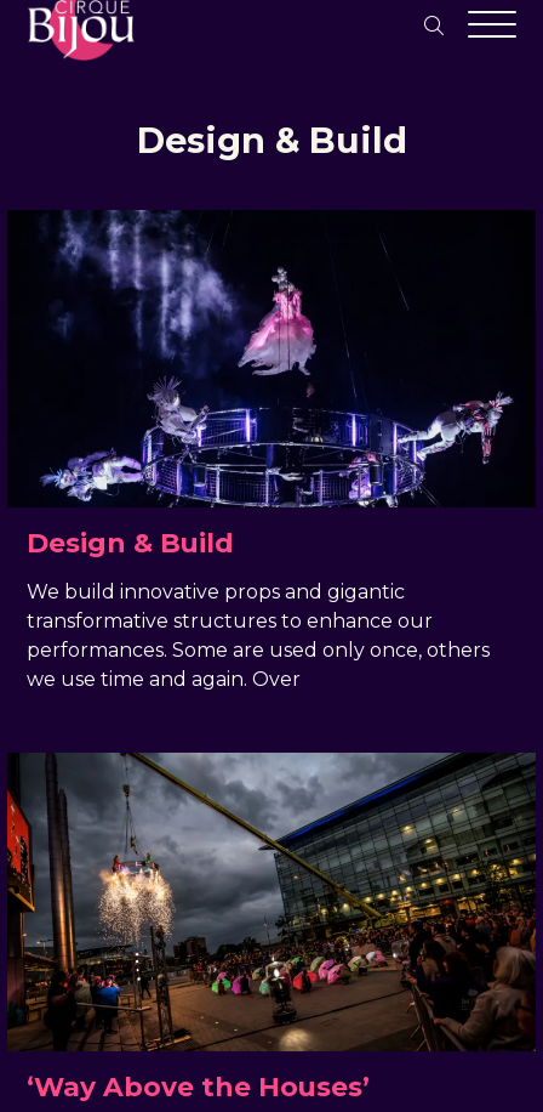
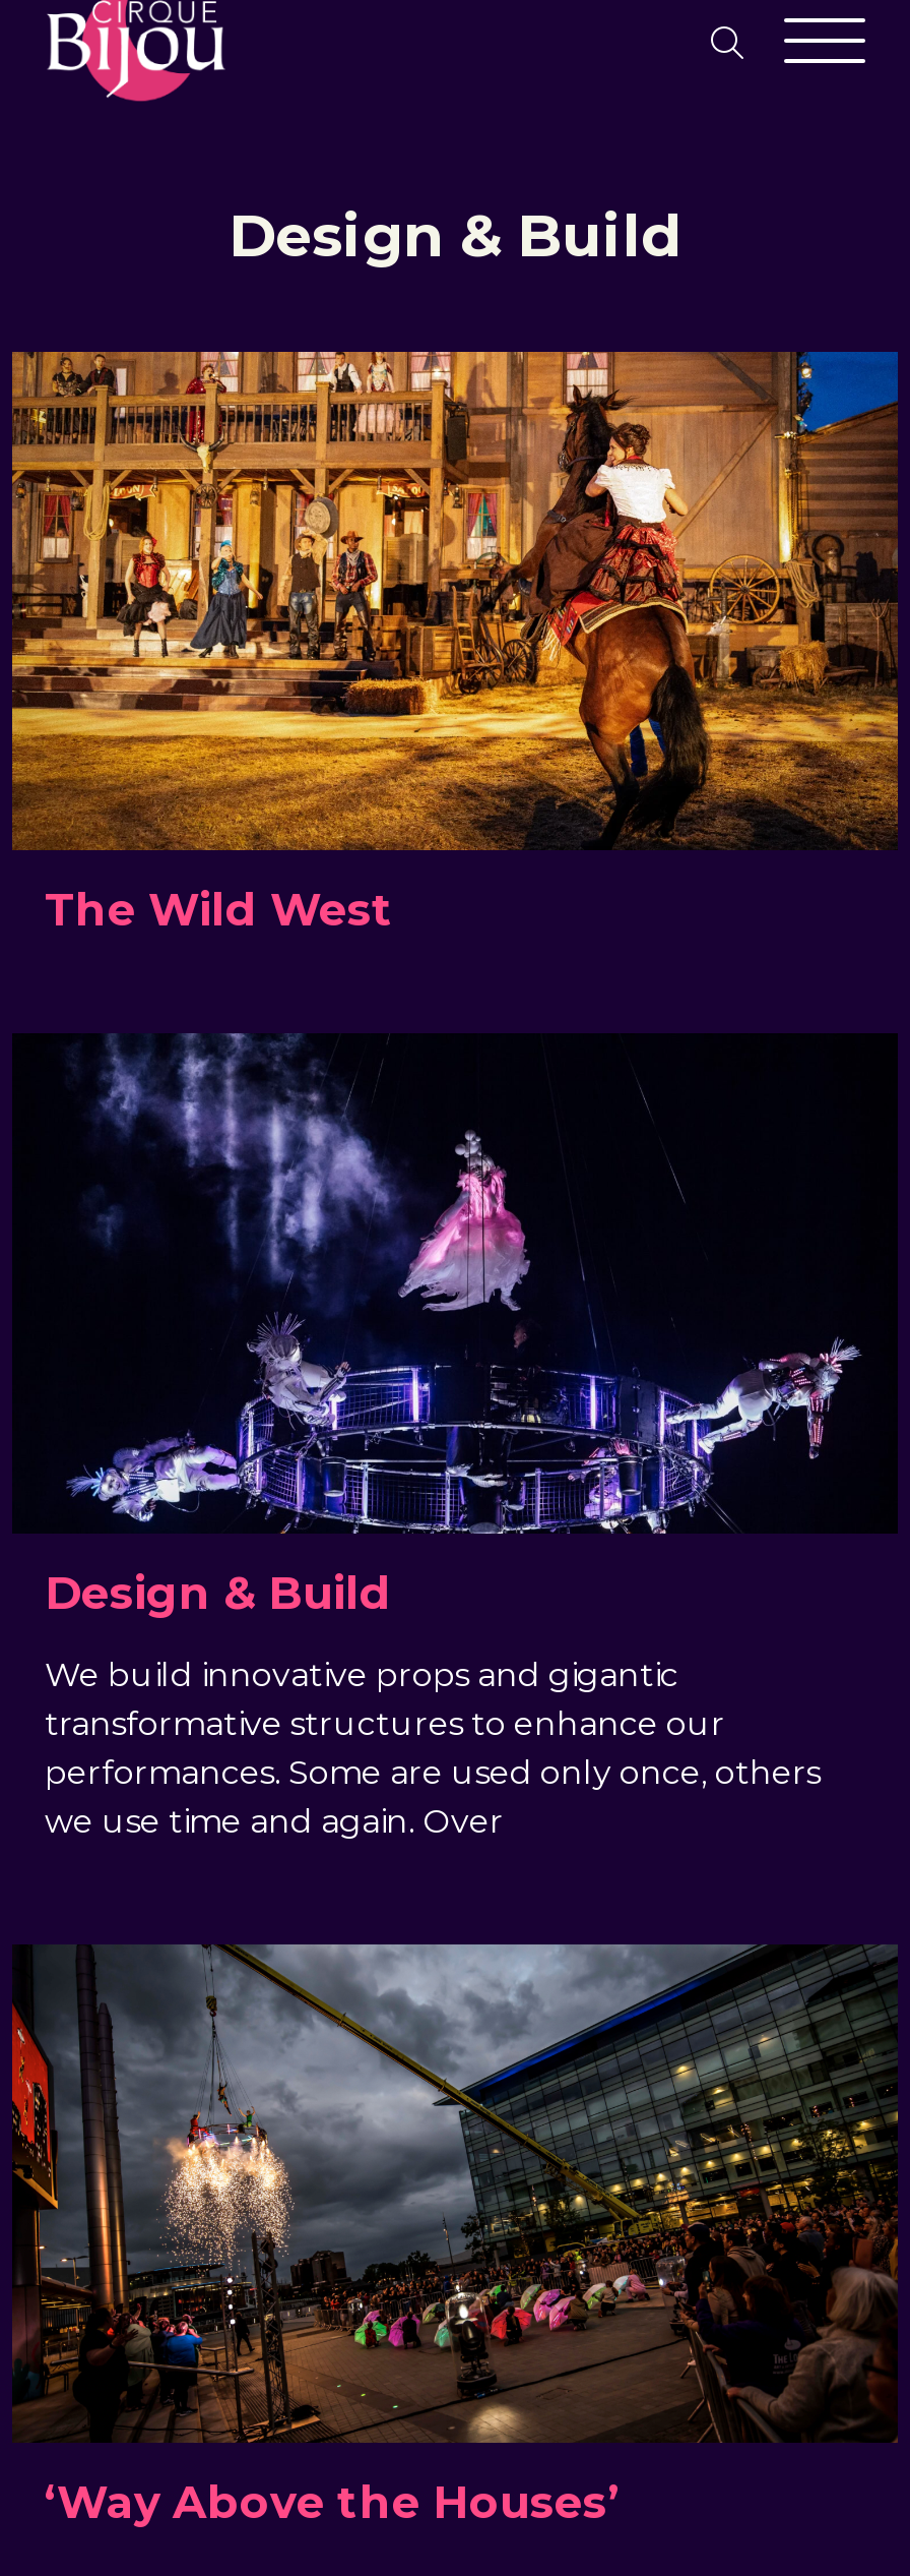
none -> [10,350,900,936] [image] | The Wild West

